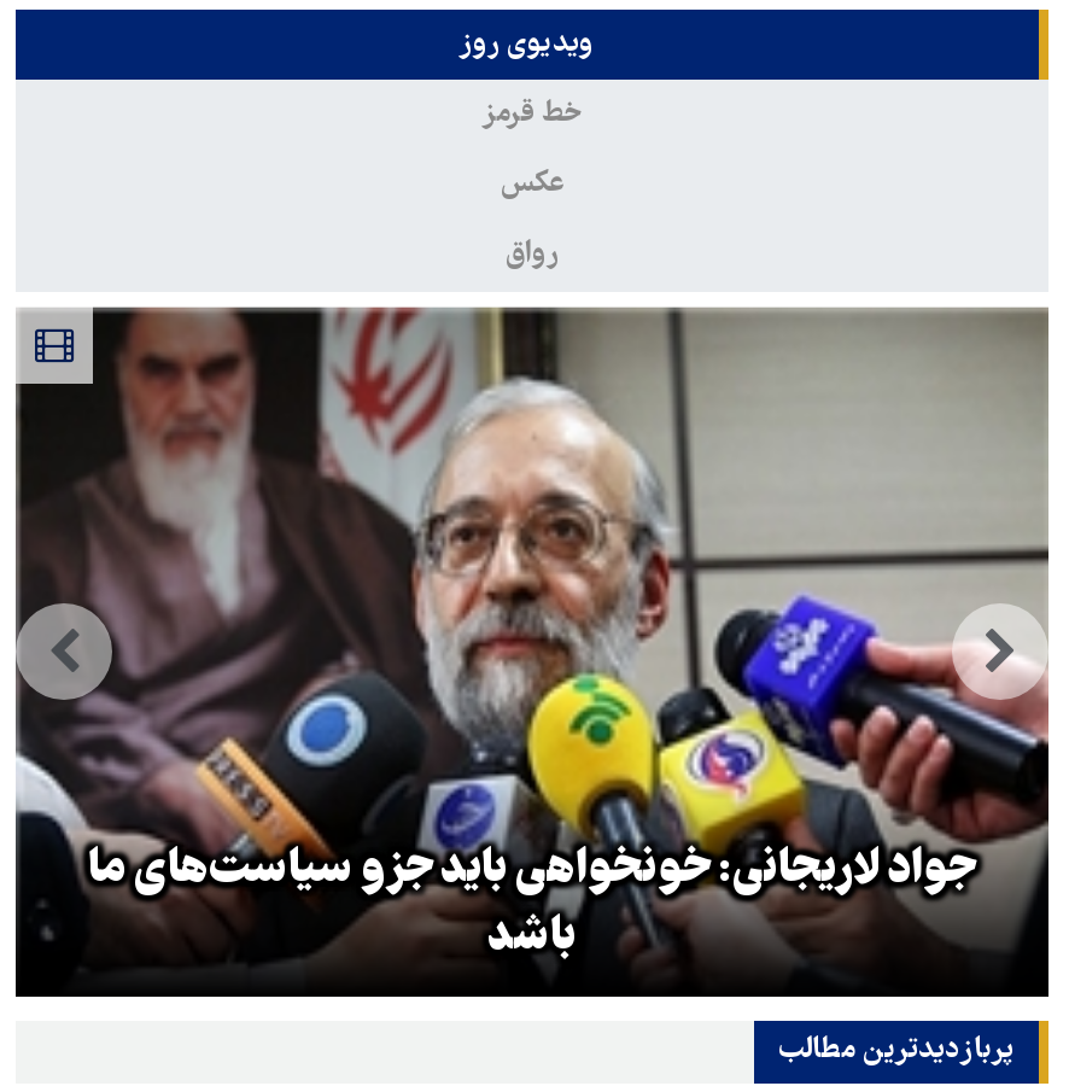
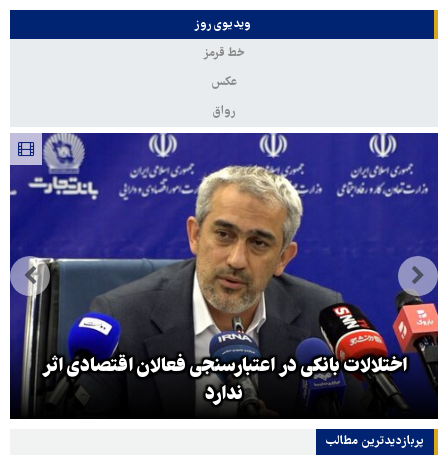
[16,304,1051,973] [image] | جواد لاریجانی: خونخواهی باید جزو سیاست‌های ما | باشد -> [9,132,439,409] [image] | اختلالات بانکی در اعتبارسنجی فعالان اقتصادی اثر | ندارد

